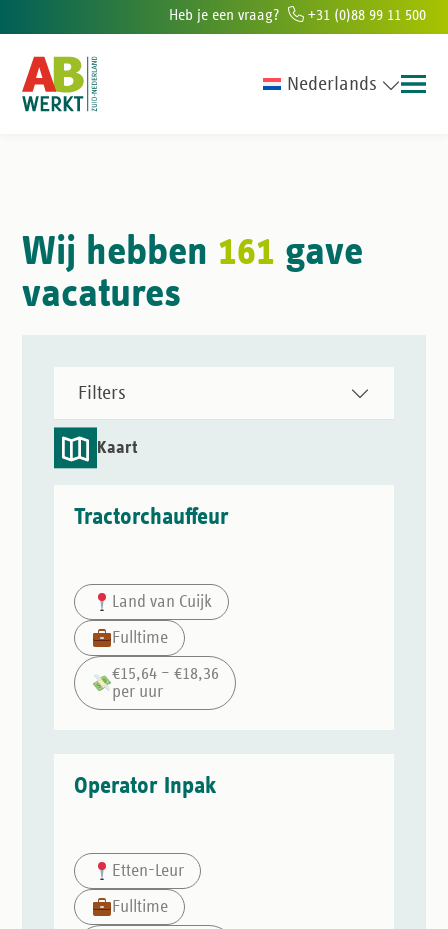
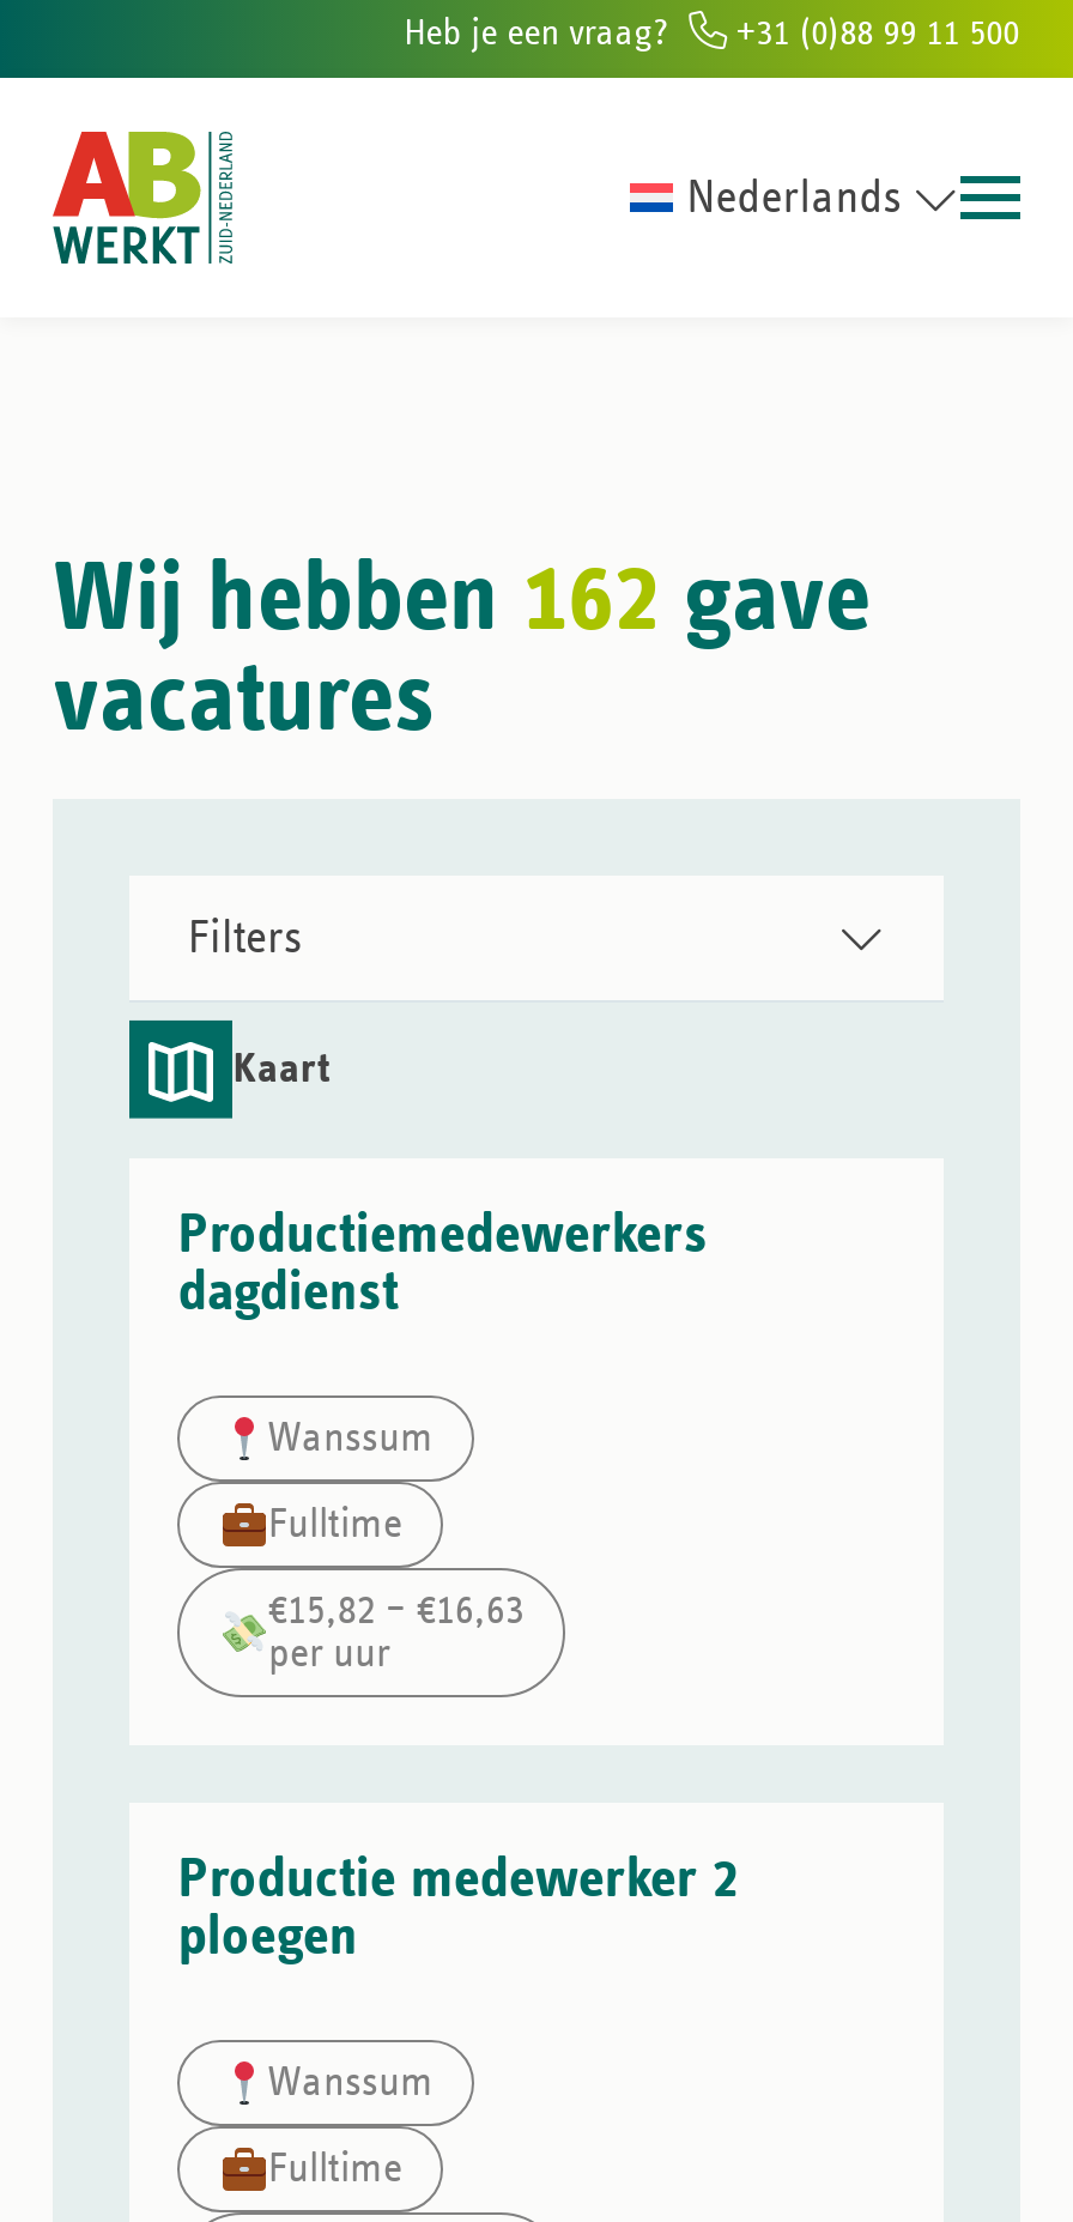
[22,231,363,273] Wij hebben 161 gave -> [54,550,870,650] Wij hebben 162 gave
[74,505,229,529] Tractorchauffeur -> [178,1206,708,1321] Productiemedewerkers | dagdienst
[112,593,212,611] Land van Cuijk -> [268,1417,433,1460] Wanssum
[112,665,219,683] €15,64 – €18,36 -> [268,1590,524,1633] €15,82 – €16,63
[74,774,216,798] Operator Inpak -> [178,1851,739,1966] Productie medewerker 2 | ploegen
[112,862,184,880] Etten-Leur -> [268,2061,433,2105] Wanssum

